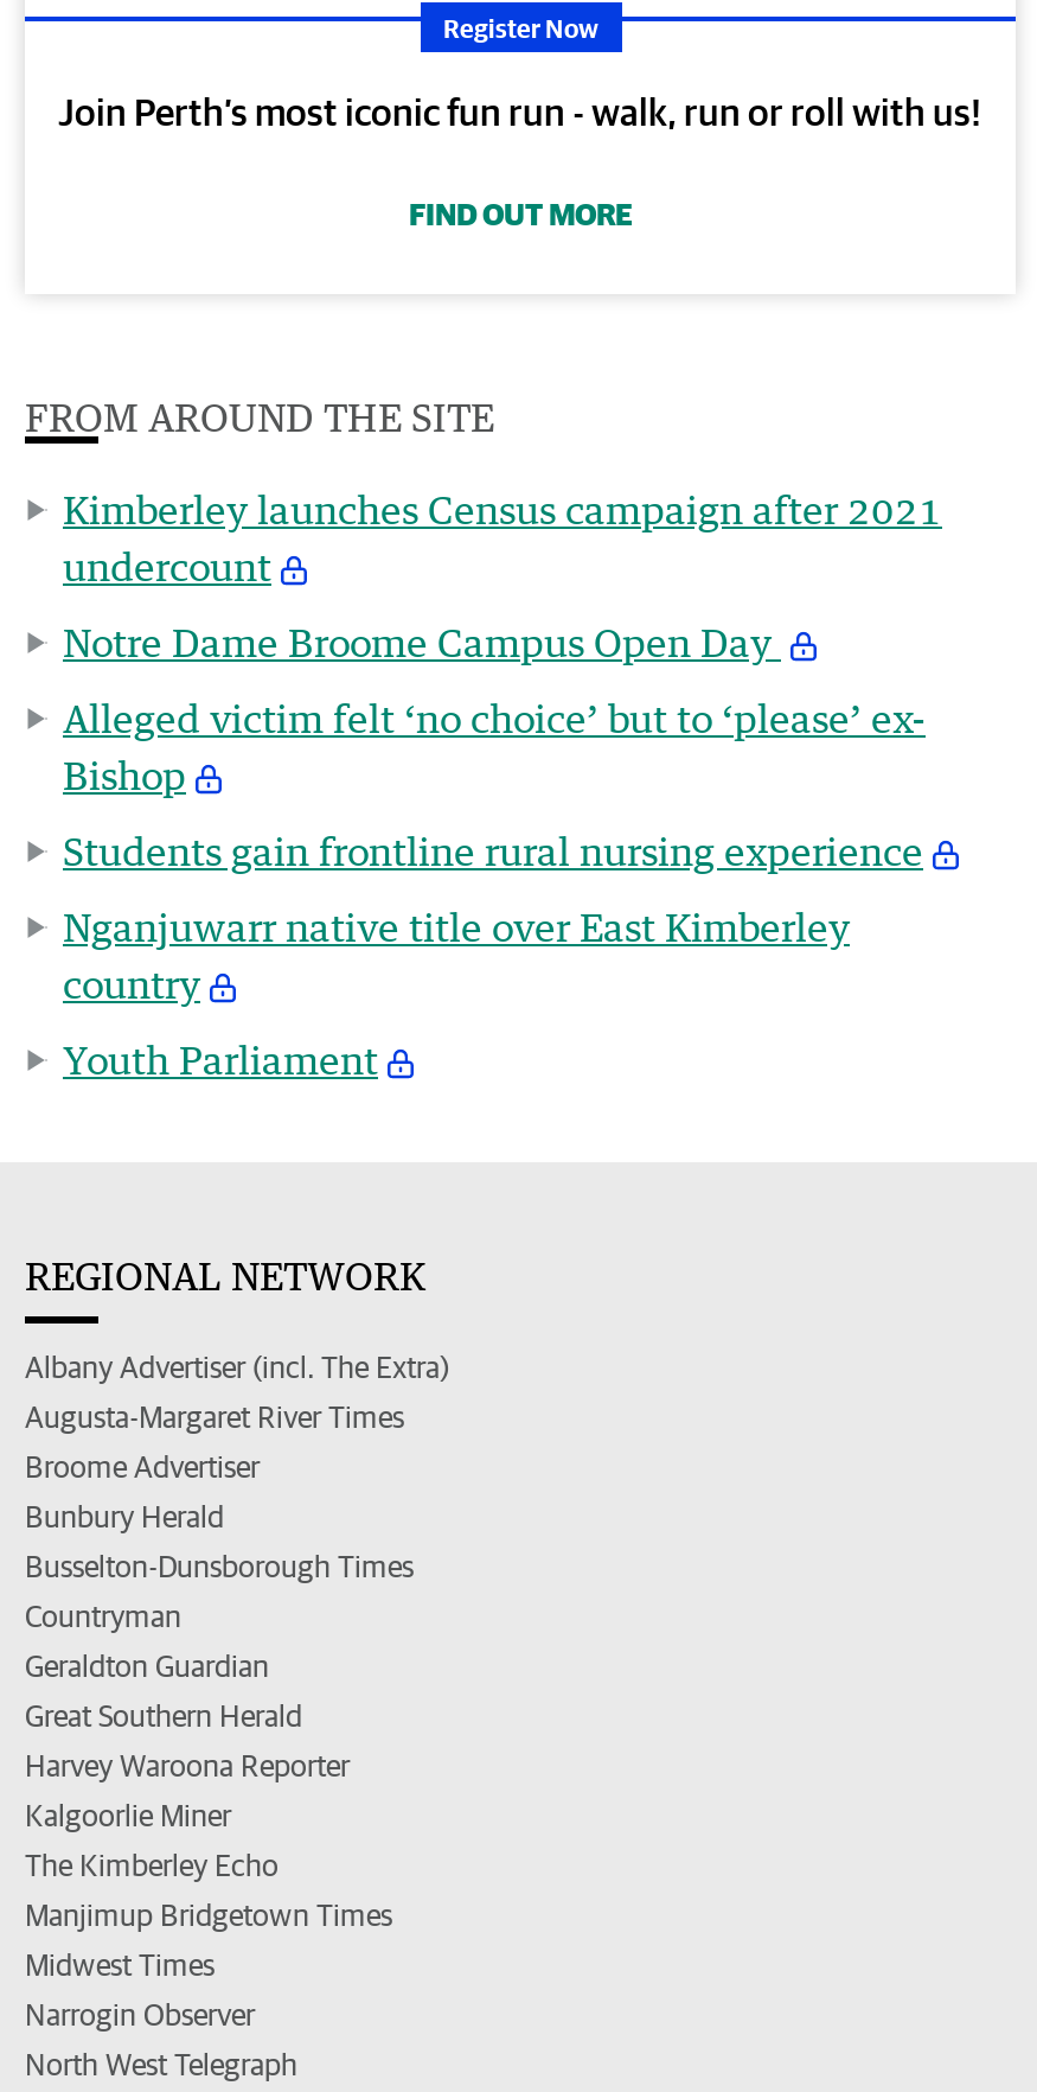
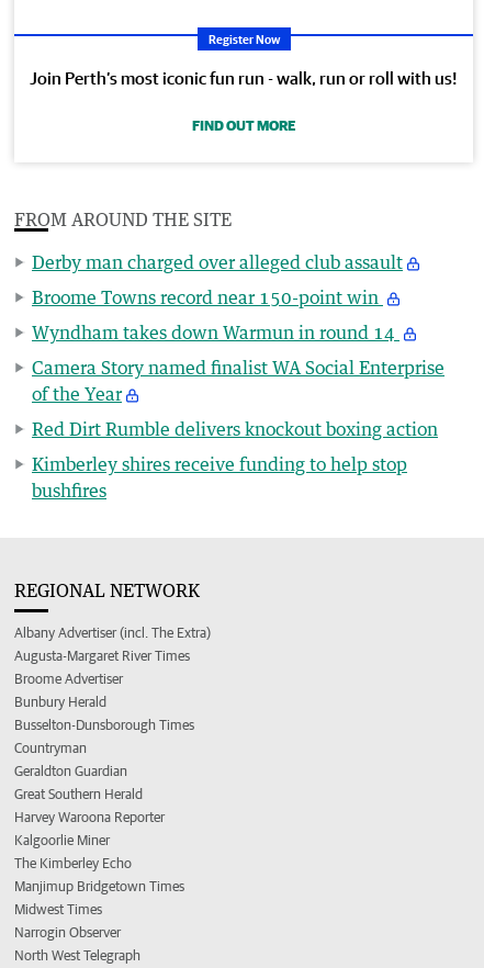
[63,486,942,590] Kimberley launches Census campaign after 2021 | undercount -> [32,251,403,273] Derby man charged over alleged club assault
[63,619,781,666] Notre Dame Broome Campus Open Day -> [32,286,383,308] Broome Towns record near 150-point win
[63,694,926,799] Alleged victim felt ‘no choice’ but to ‘please’ ex- | Bishop -> [32,321,399,343] Wyndham takes down Warmun in round 14
[63,827,923,875] Students gain frontline rural nursing experience -> [32,356,444,405] Camera Story named finalist WA Social Enterprise | of the Year
[63,903,850,1008] Nganjuwarr native title over East Kimberley | country -> [32,418,438,440] Red Dirt Rumble delivers knockout boxing action
[63,1036,378,1083] Youth Parliament -> [32,453,407,501] Kimberley shires receive funding to help stop | bushfires

